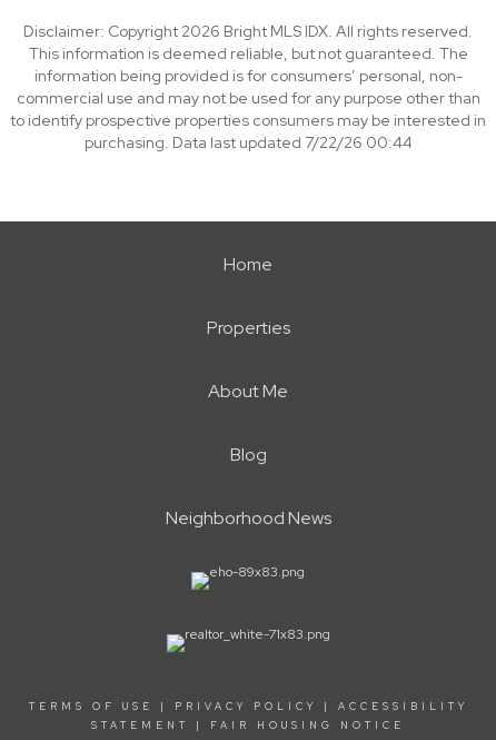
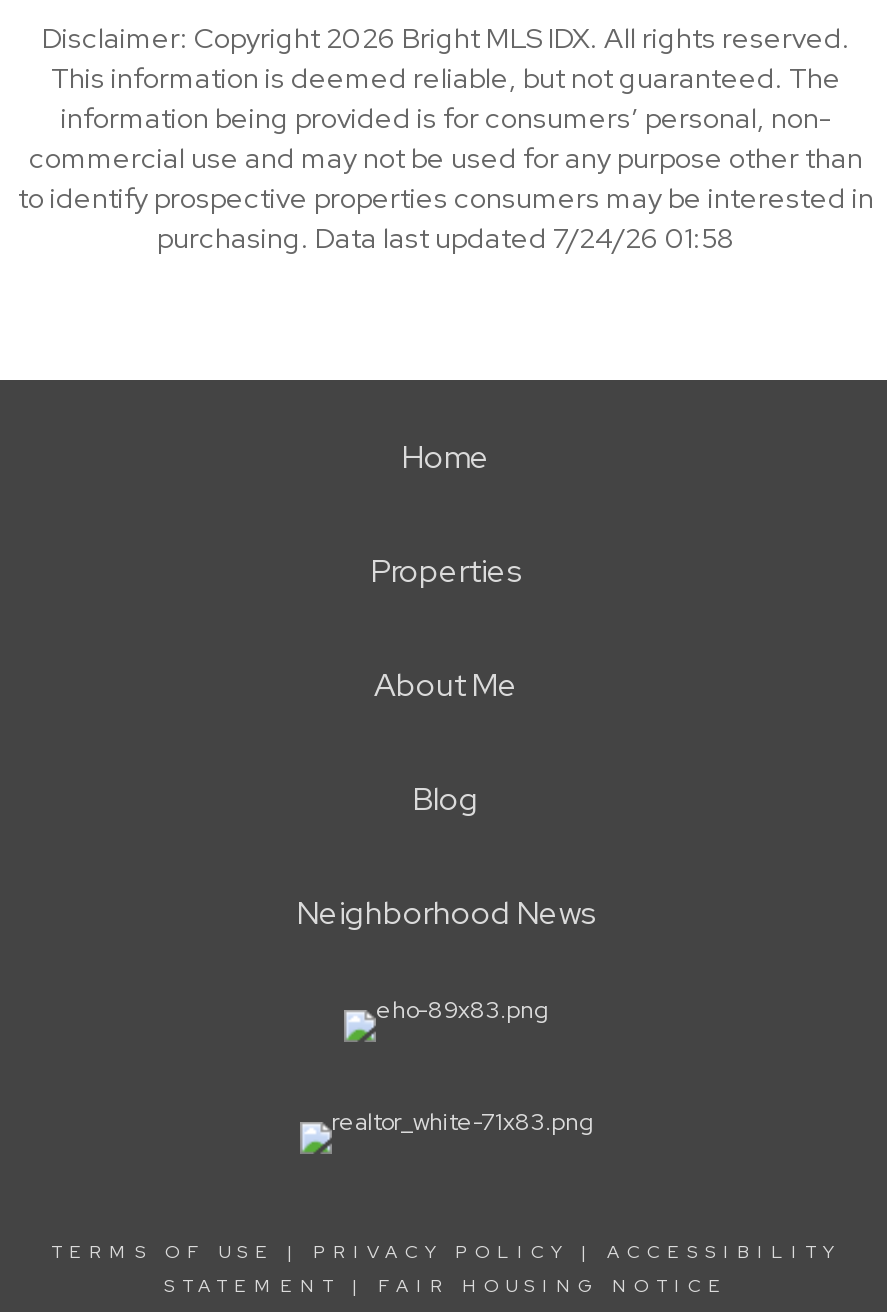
[84,132,412,152] purchasing. Data last updated 7/22/26 00:44 -> [157,220,735,256] purchasing. Data last updated 7/24/26 01:58

